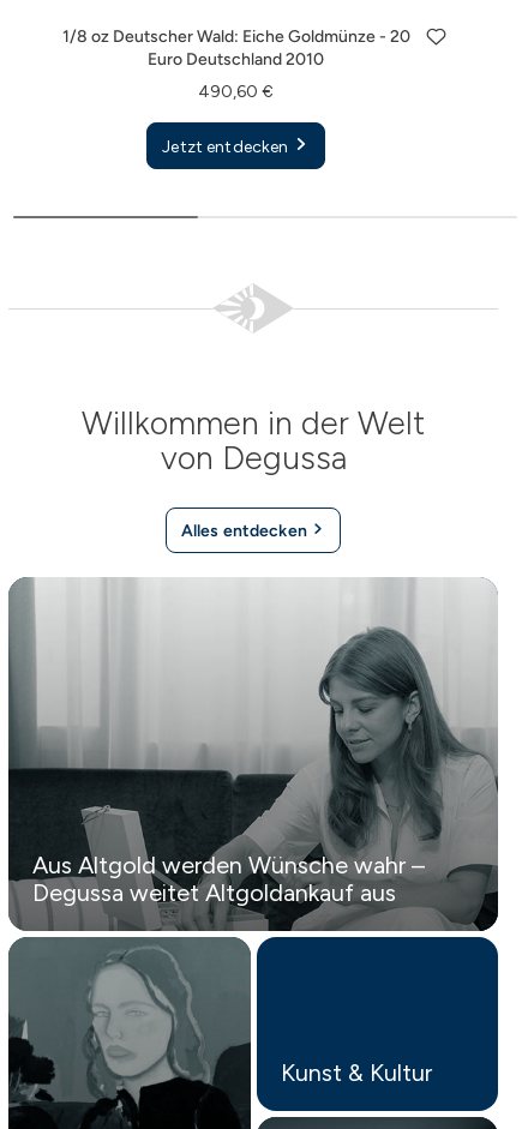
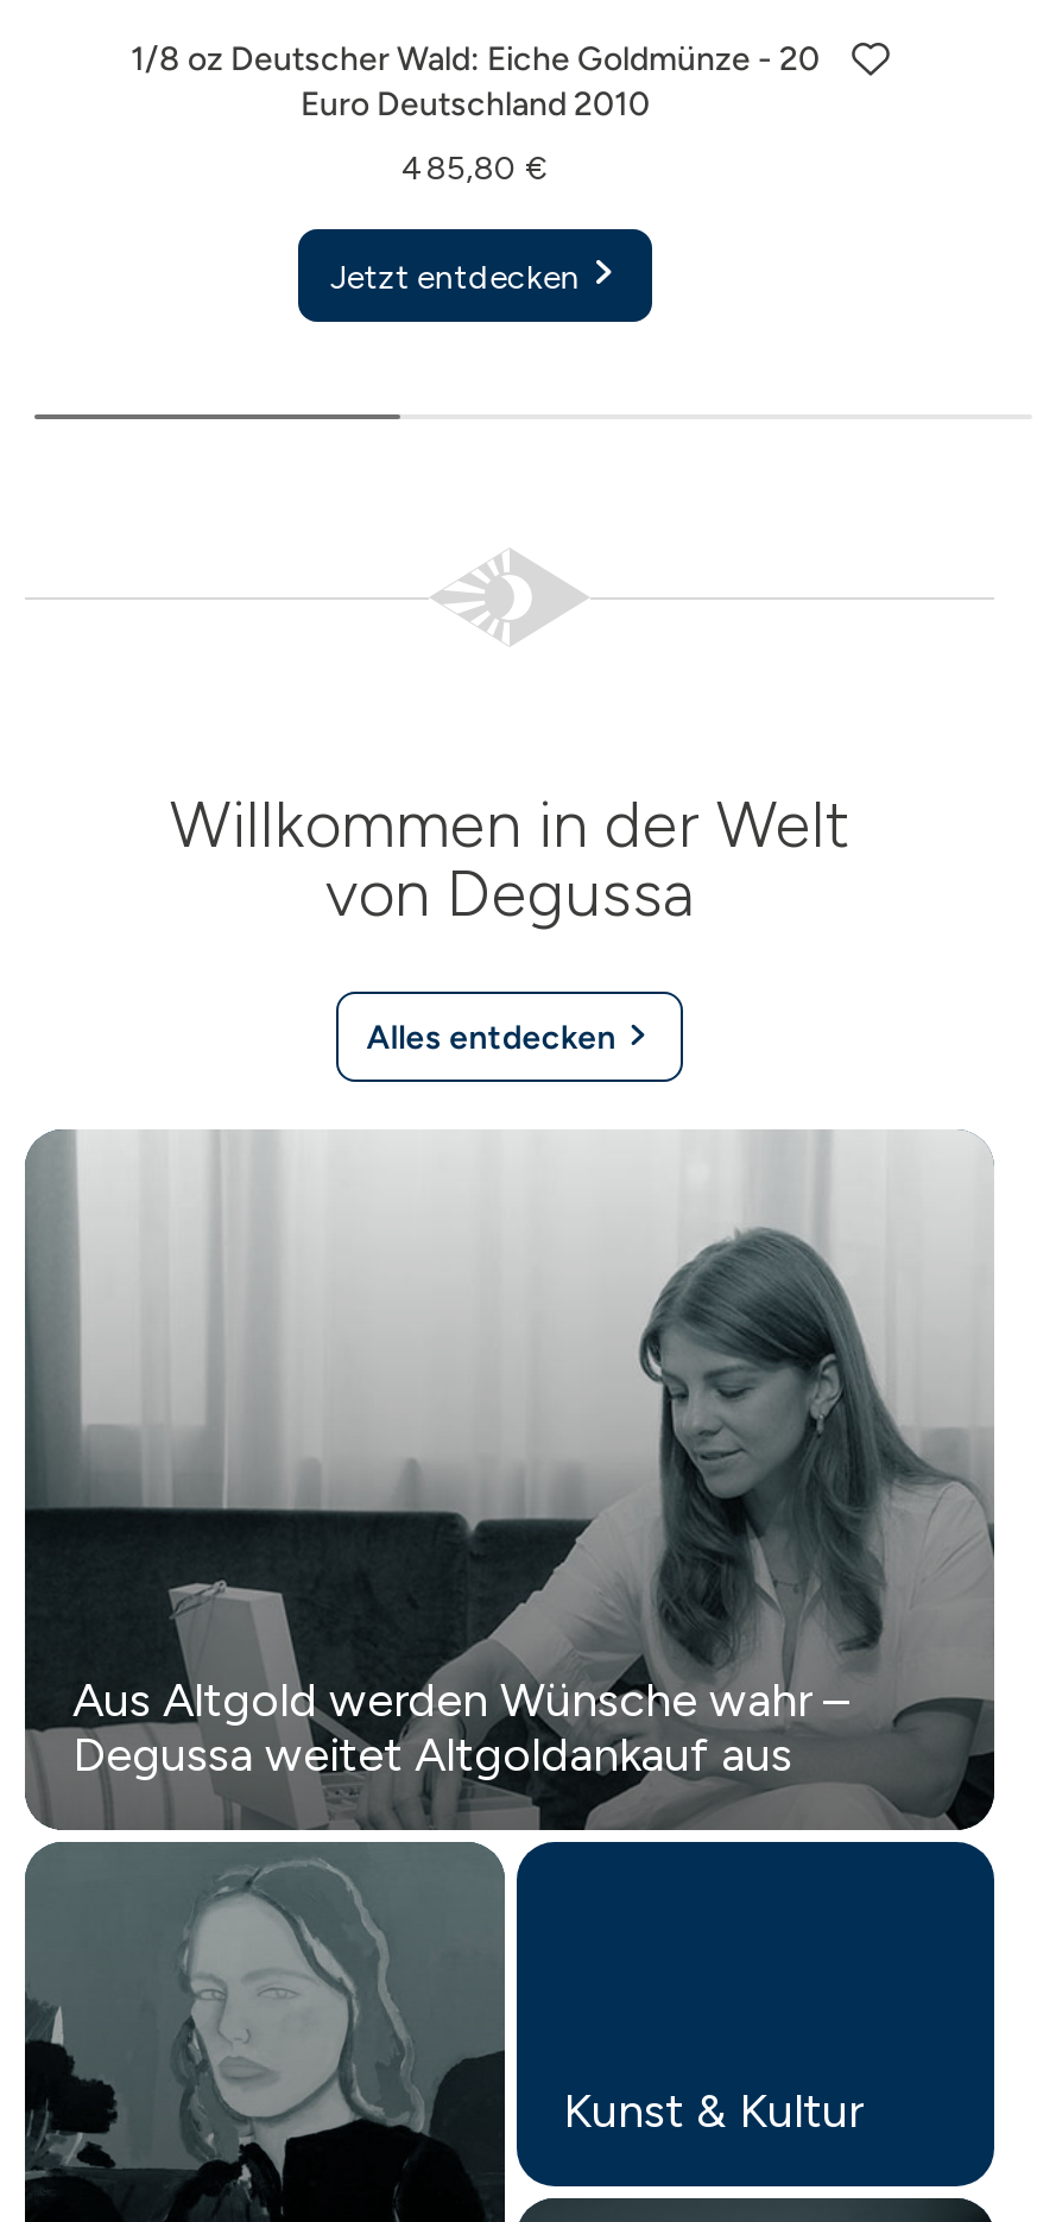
[198,82,274,102] 490,60 € -> [401,149,549,189] 485,80 €

